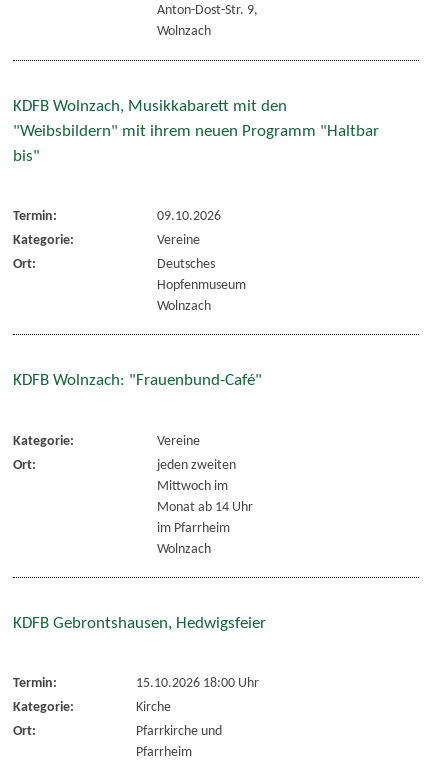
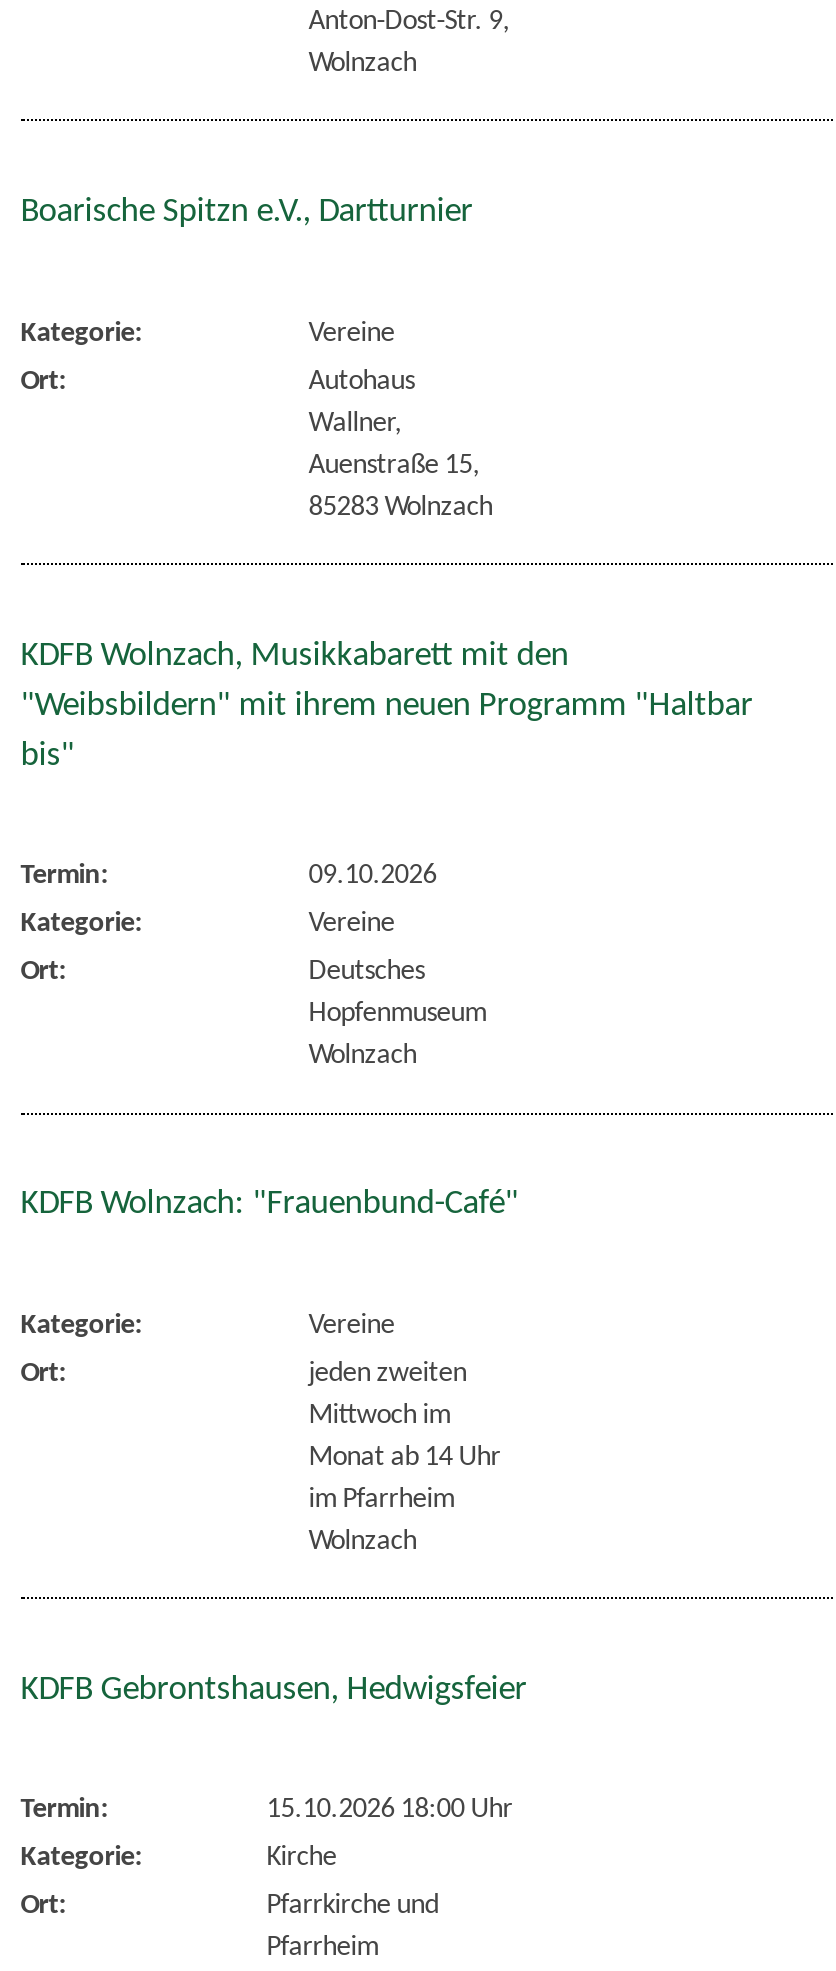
none -> [21,195,473,229] Boarische Spitzn e.V., Dartturnier
none -> [21,318,493,522] Kategorie: | Vereine | Ort: | Autohaus | Wallner, | Auenstraße 15, | 85283 Wolnzach

